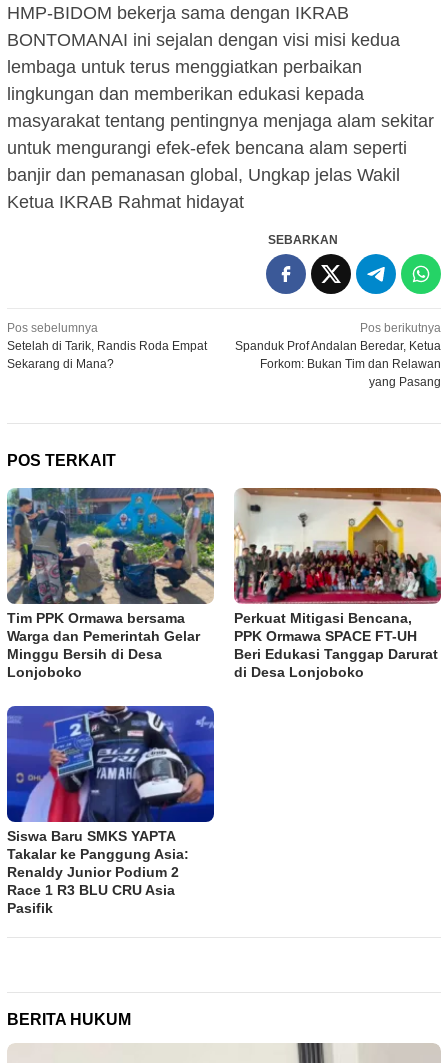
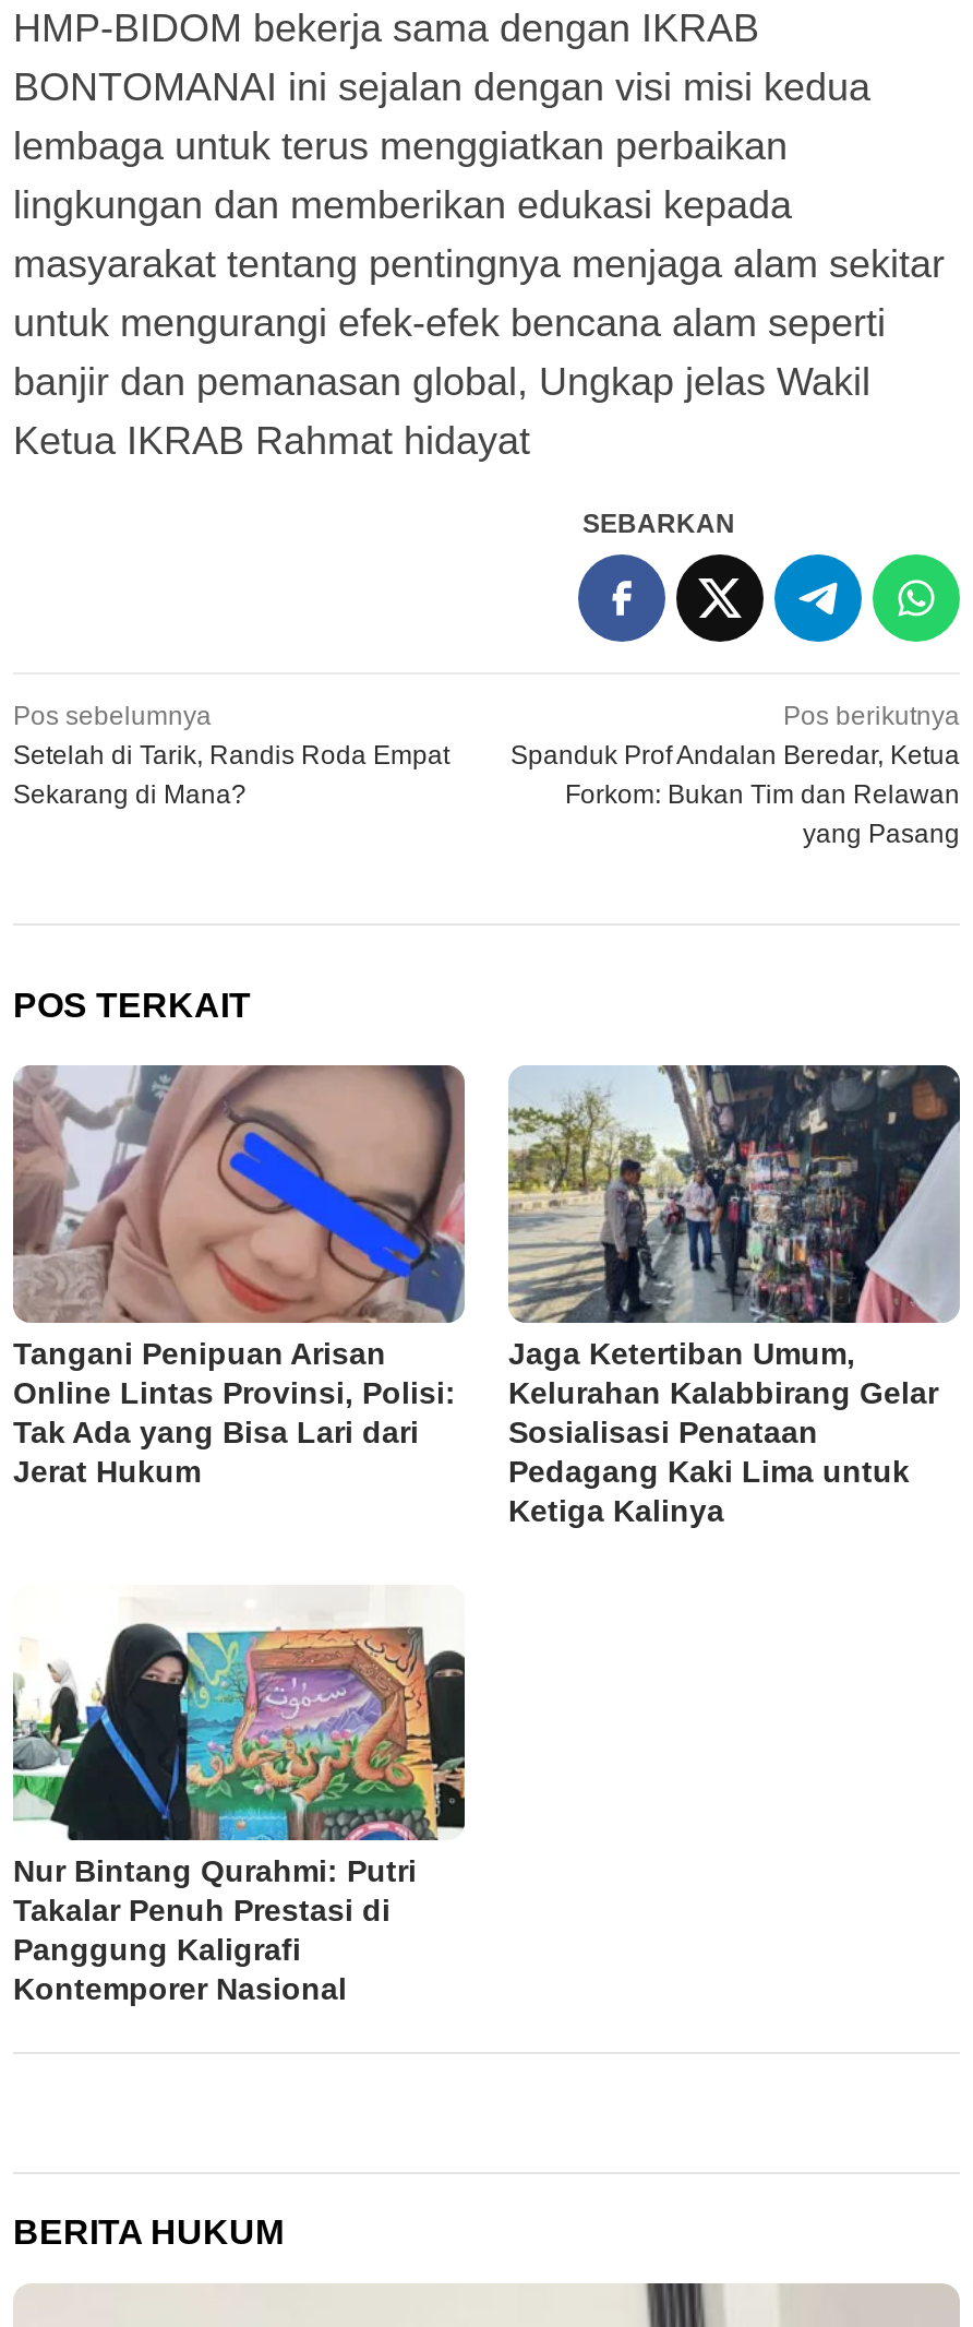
[7,487,215,680] [image] | Tim PPK Ormawa bersama | Warga dan Pemerintah Gelar | Minggu Bersih di Desa | Lonjoboko -> [13,1065,467,1488] [image] | Tangani Penipuan Arisan | Online Lintas Provinsi, Polisi: | Tak Ada yang Bisa Lari dari | Jerat Hukum
[234,487,442,680] [image] | Perkuat Mitigasi Bencana, | PPK Ormawa SPACE FT-UH | Beri Edukasi Tanggap Darurat | di Desa Lonjoboko -> [508,1063,962,1527] [image] | Jaga Ketertiban Umum, | Kelurahan Kalabbirang Gelar | Sosialisasi Penataan | Pedagang Kaki Lima untuk | Ketiga Kalinya
[6,705,215,916] [image] | Siswa Baru SMKS YAPTA | Takalar ke Panggung Asia: | Renaldy Junior Podium 2 | Race 1 R3 BLU CRU Asia | Pasifik -> [11,1548,467,2006] [image] | Nur Bintang Qurahmi: Putri | Takalar Penuh Prestasi di | Panggung Kaligrafi | Kontemporer Nasional

